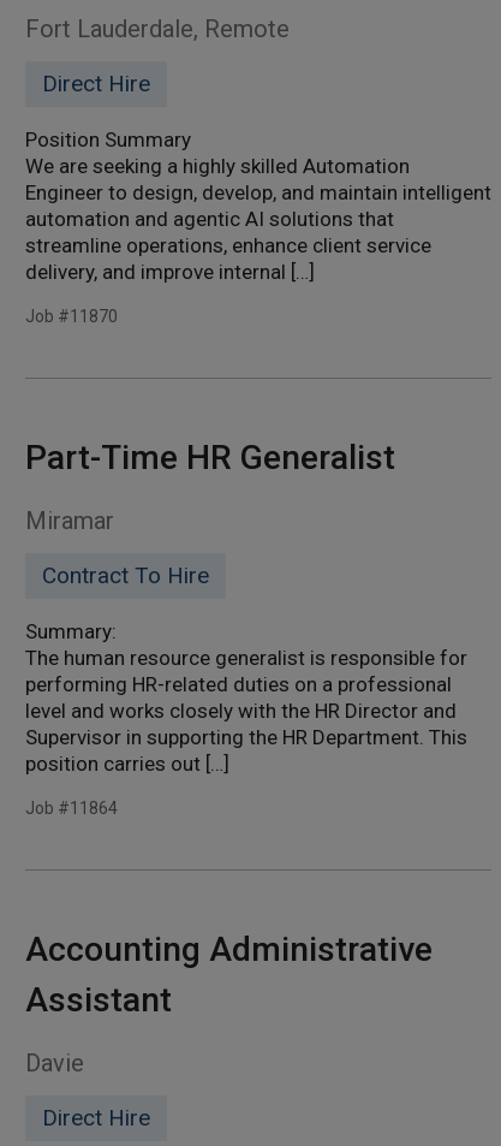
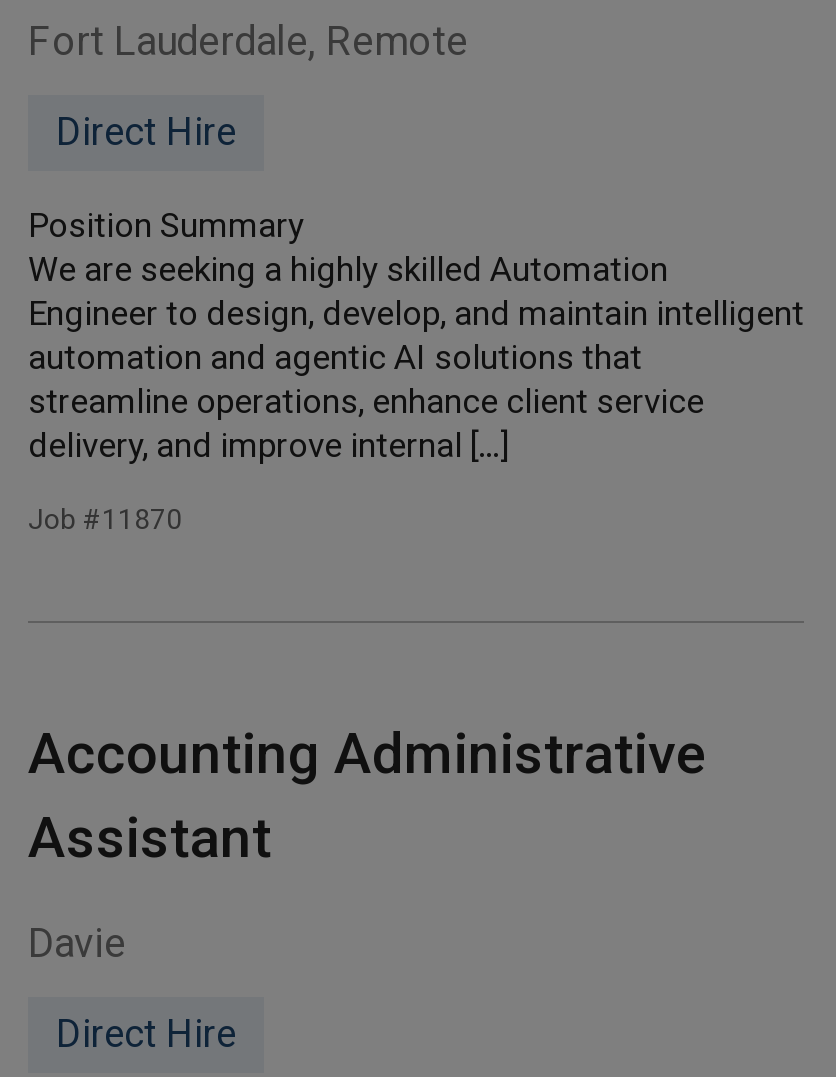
[25,438,467,818] Part-Time HR Generalist | Miramar | Contract To Hire | Summary: | The human resource generalist is responsible for | performing HR-related duties on a professional | level and works closely with the HR Director and | Supervisor in supporting the HR Department. This | position carries out […] | Job #11864 -> none

